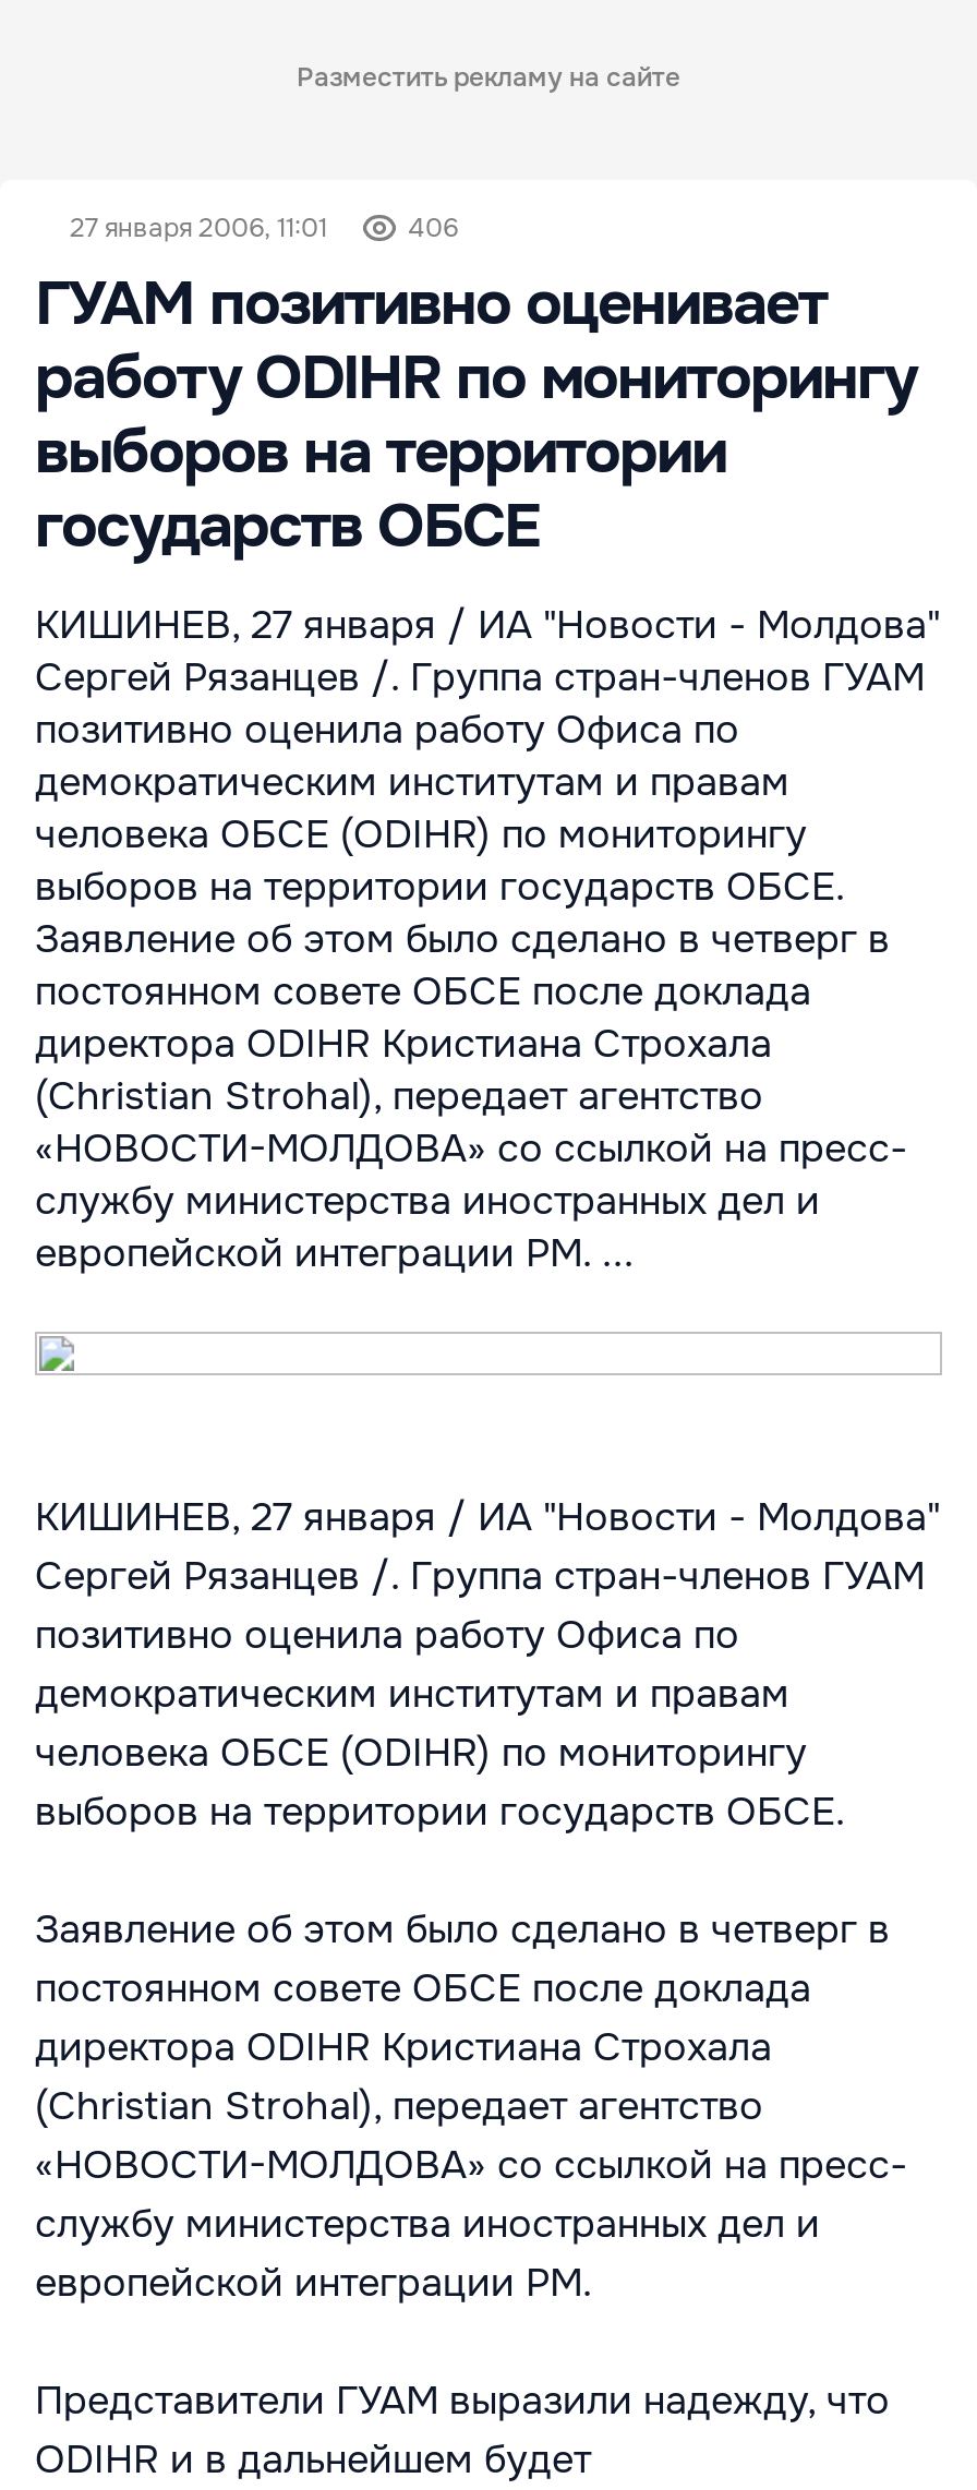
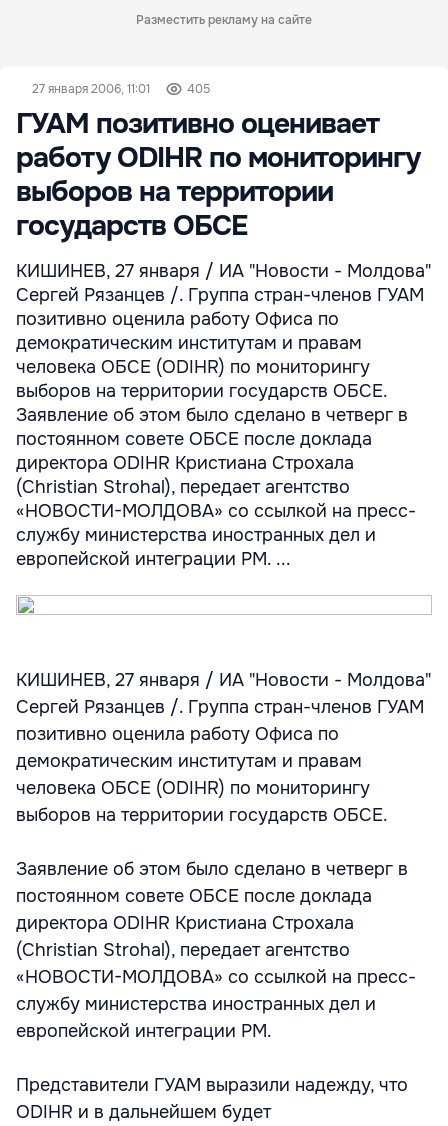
[408,210,458,245] 406 -> [187,81,210,97] 405

